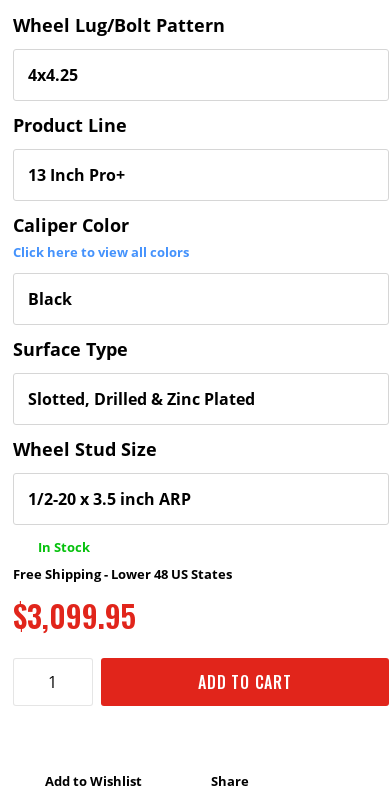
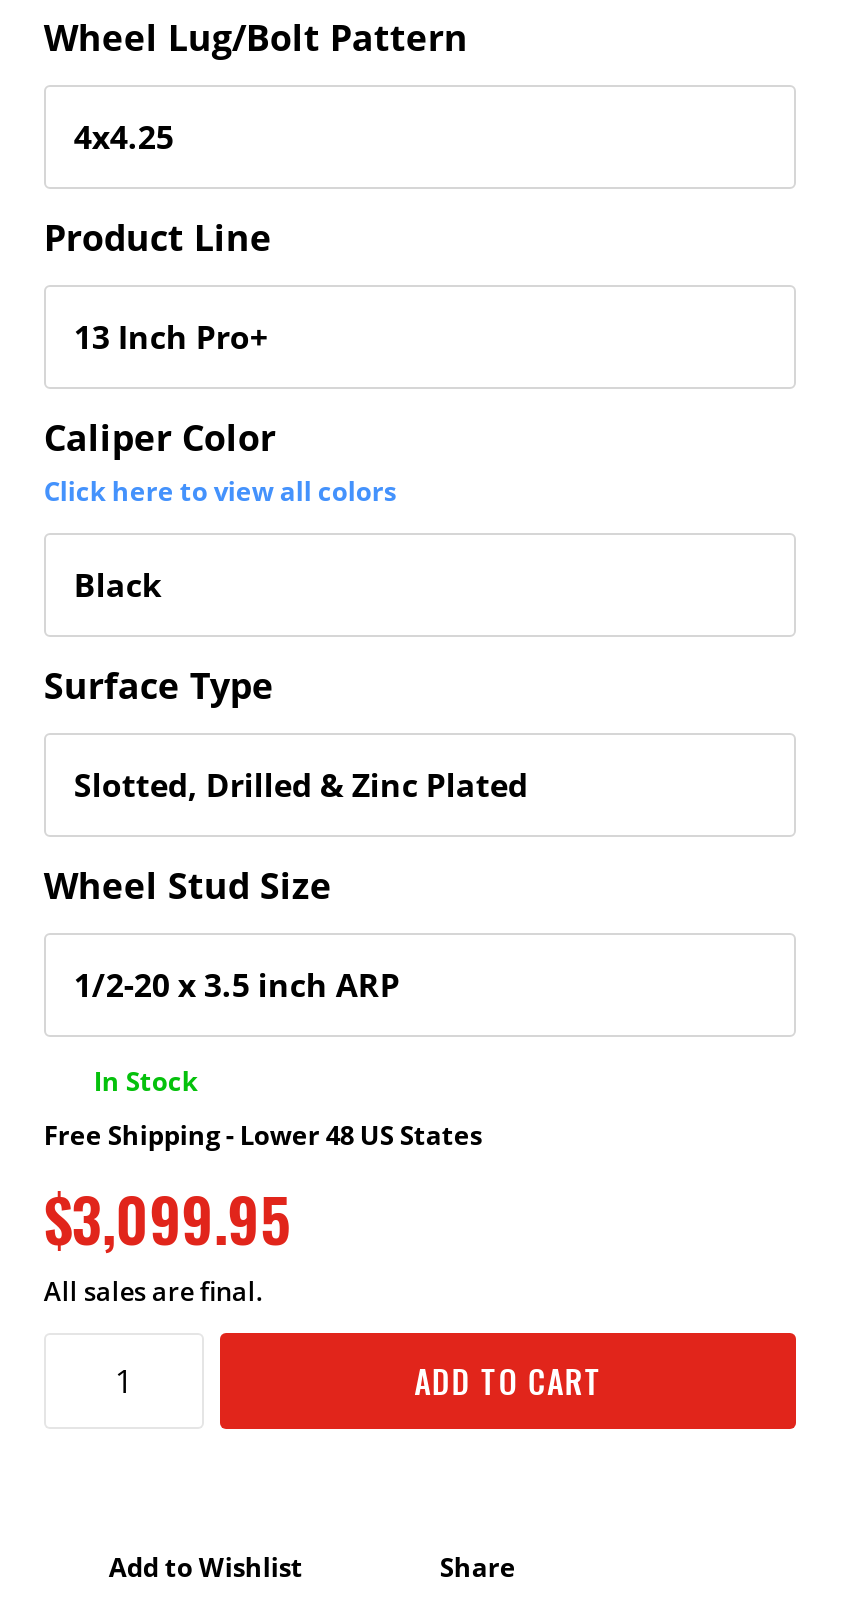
none -> [44,1273,264,1309] All sales are final.

